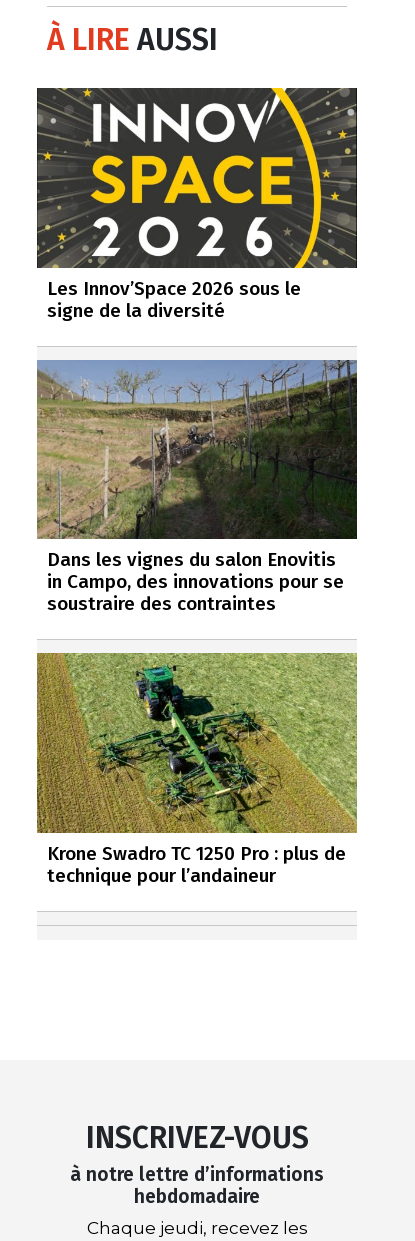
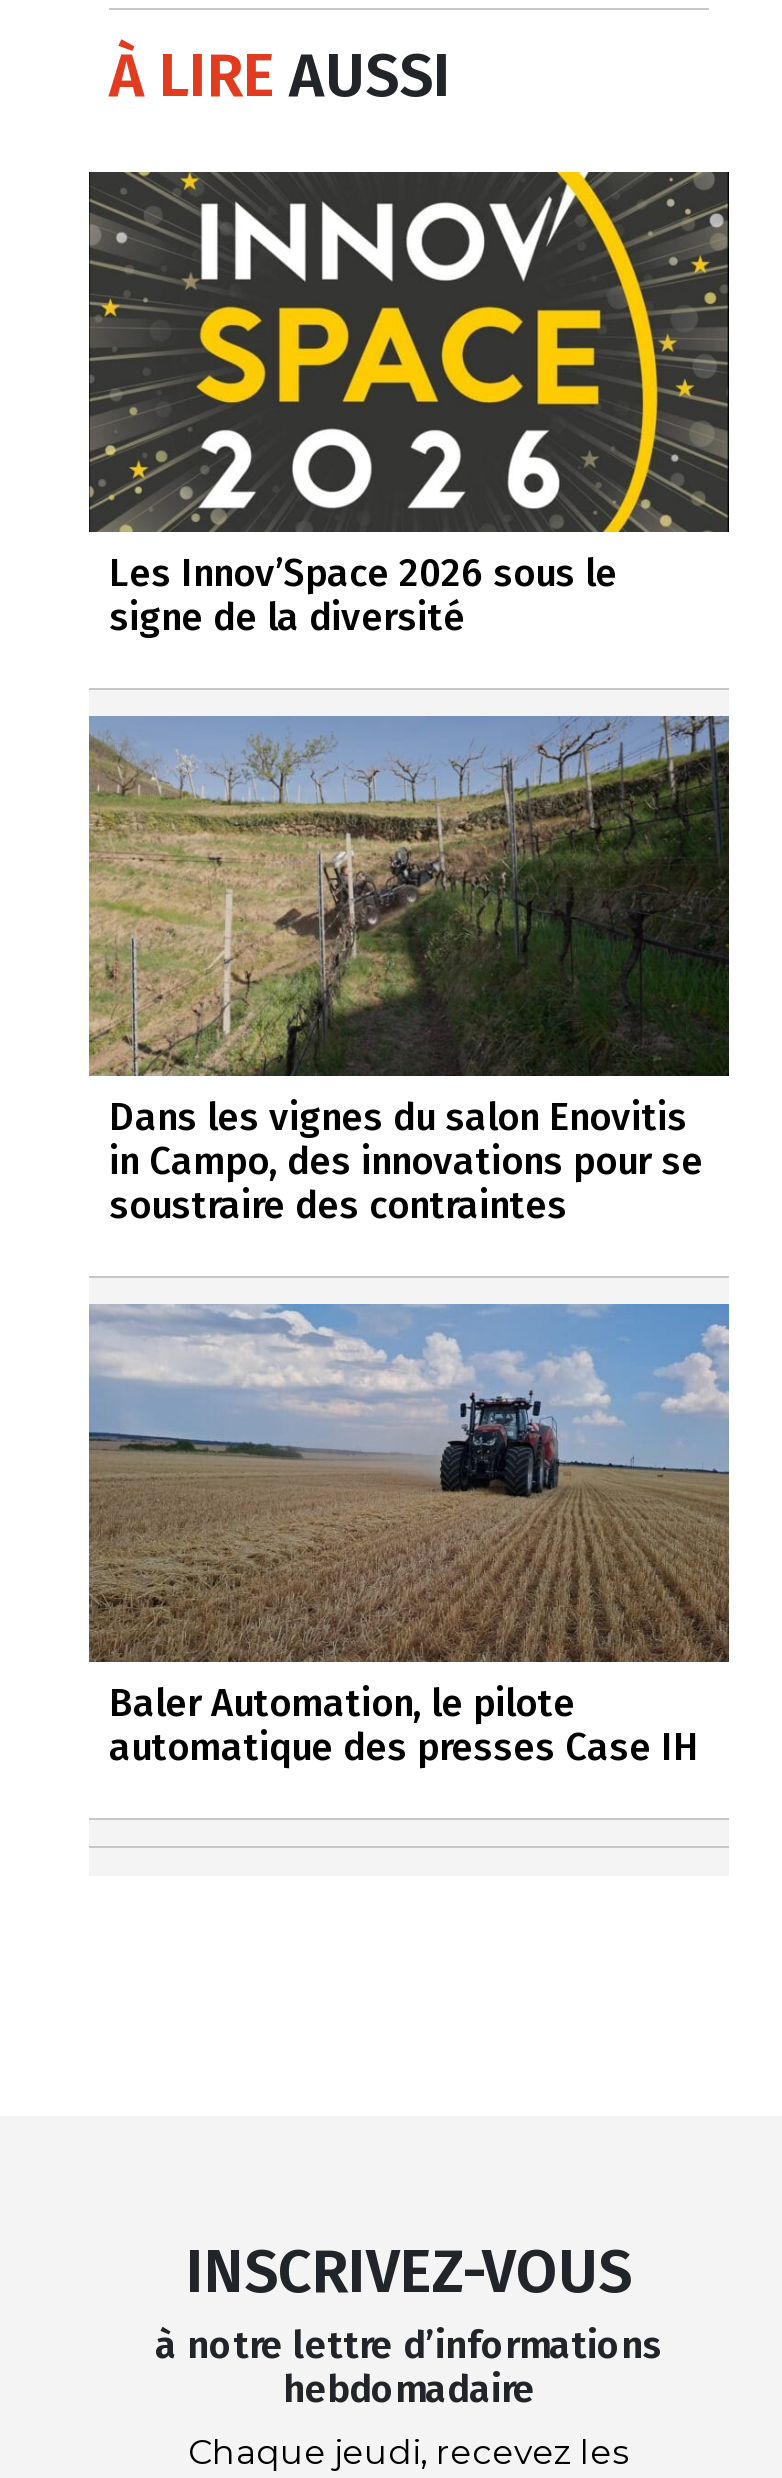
[36,652,358,887] [image] | Krone Swadro TC 1250 Pro : plus de | technique pour l’andaineur -> [87,1302,731,1771] [image] | Baler Automation, le pilote | automatique des presses Case IH

